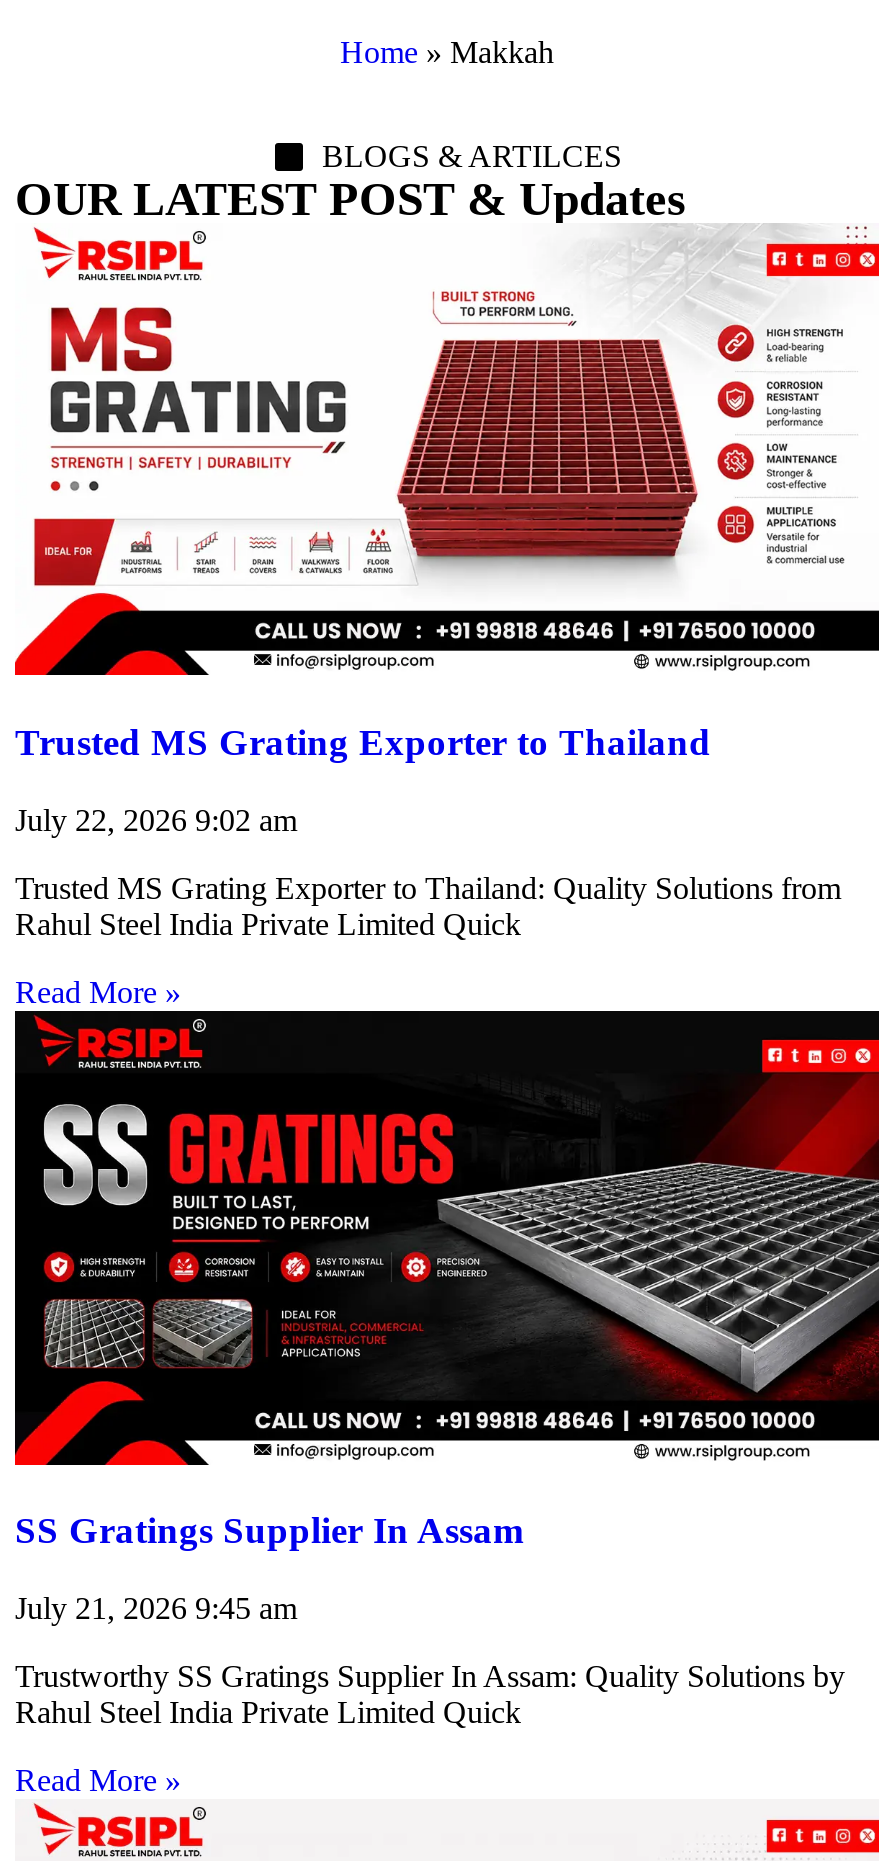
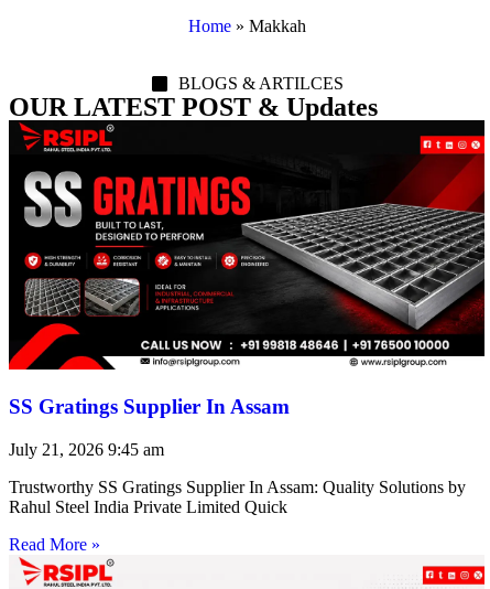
[15,223,881,1009] [image] | Trusted MS Grating Exporter to Thailand | July 22, 2026 9:02 am | Trusted MS Grating Exporter to Thailand: Quality Solutions from | Rahul Steel India Private Limited Quick | Read More » -> none

